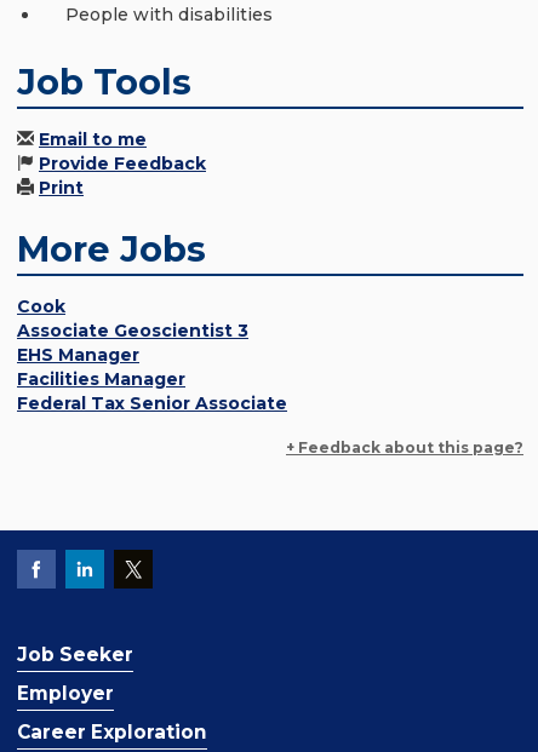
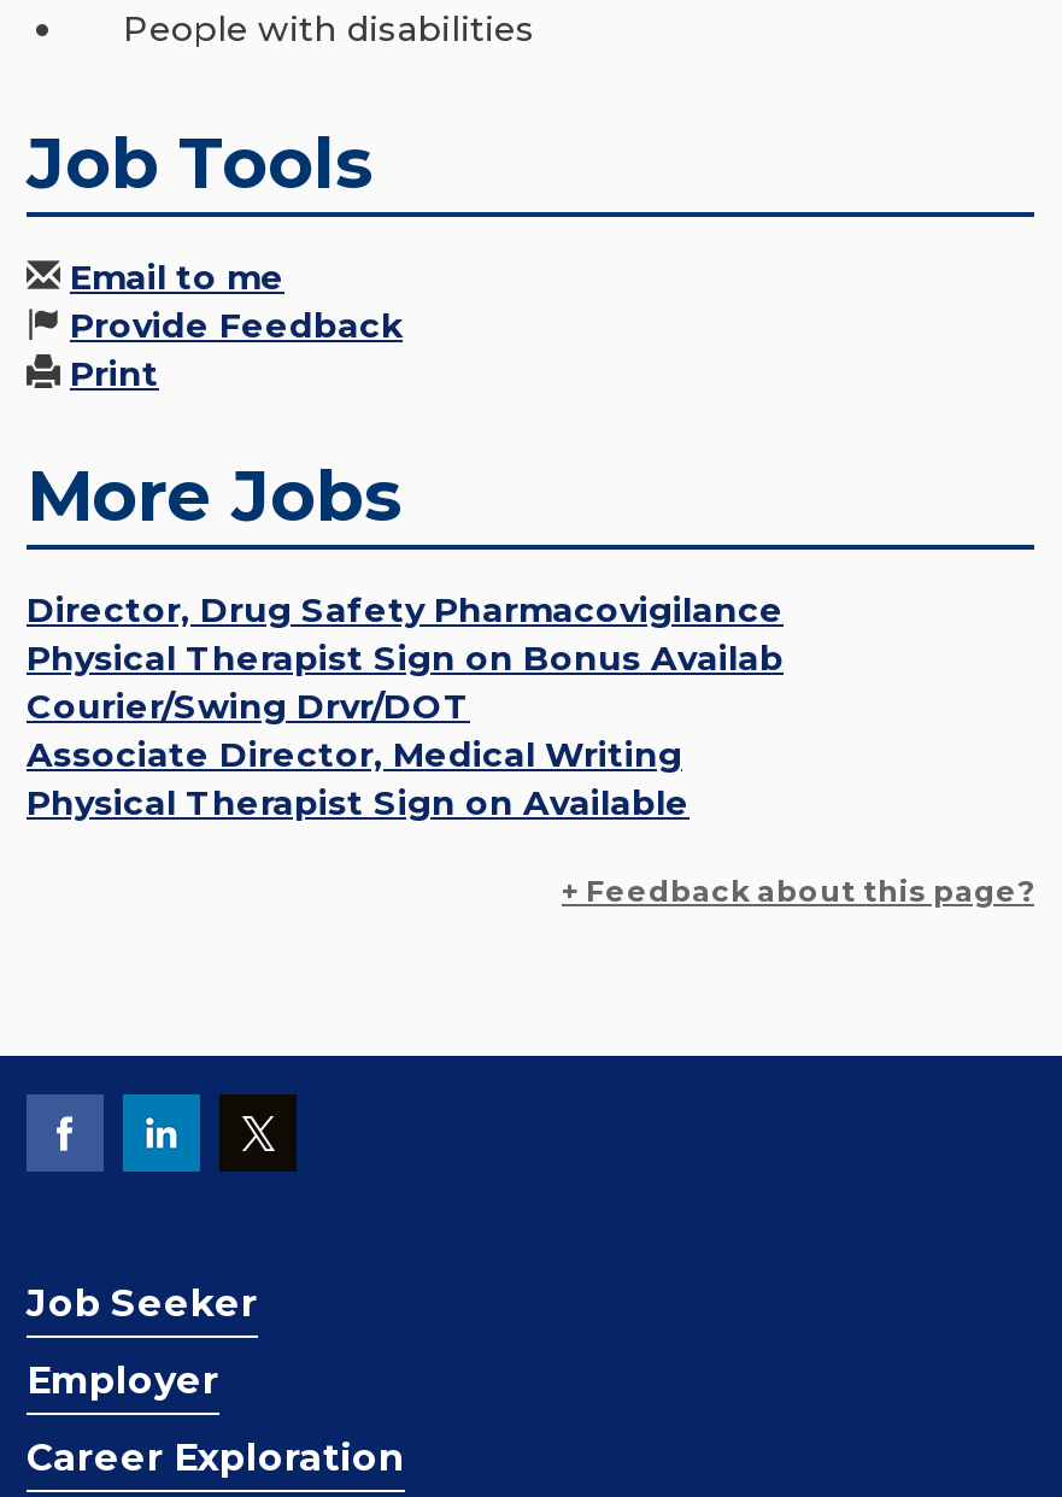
[17,296,287,415] Cook | Associate Geoscientist 3 | EHS Manager | Facilities Manager | Federal Tax Senior Associate -> [27,589,784,825] Director, Drug Safety Pharmacovigilance | Physical Therapist Sign on Bonus Availab | Courier/Swing Drvr/DOT | Associate Director, Medical Writing | Physical Therapist Sign on Available

